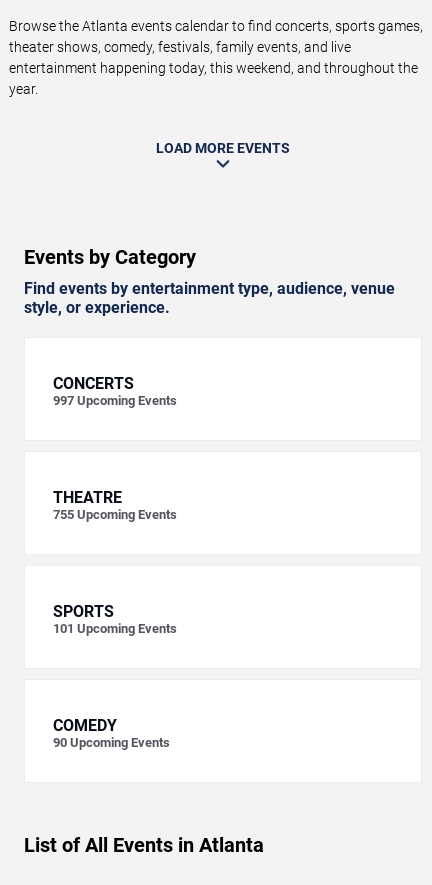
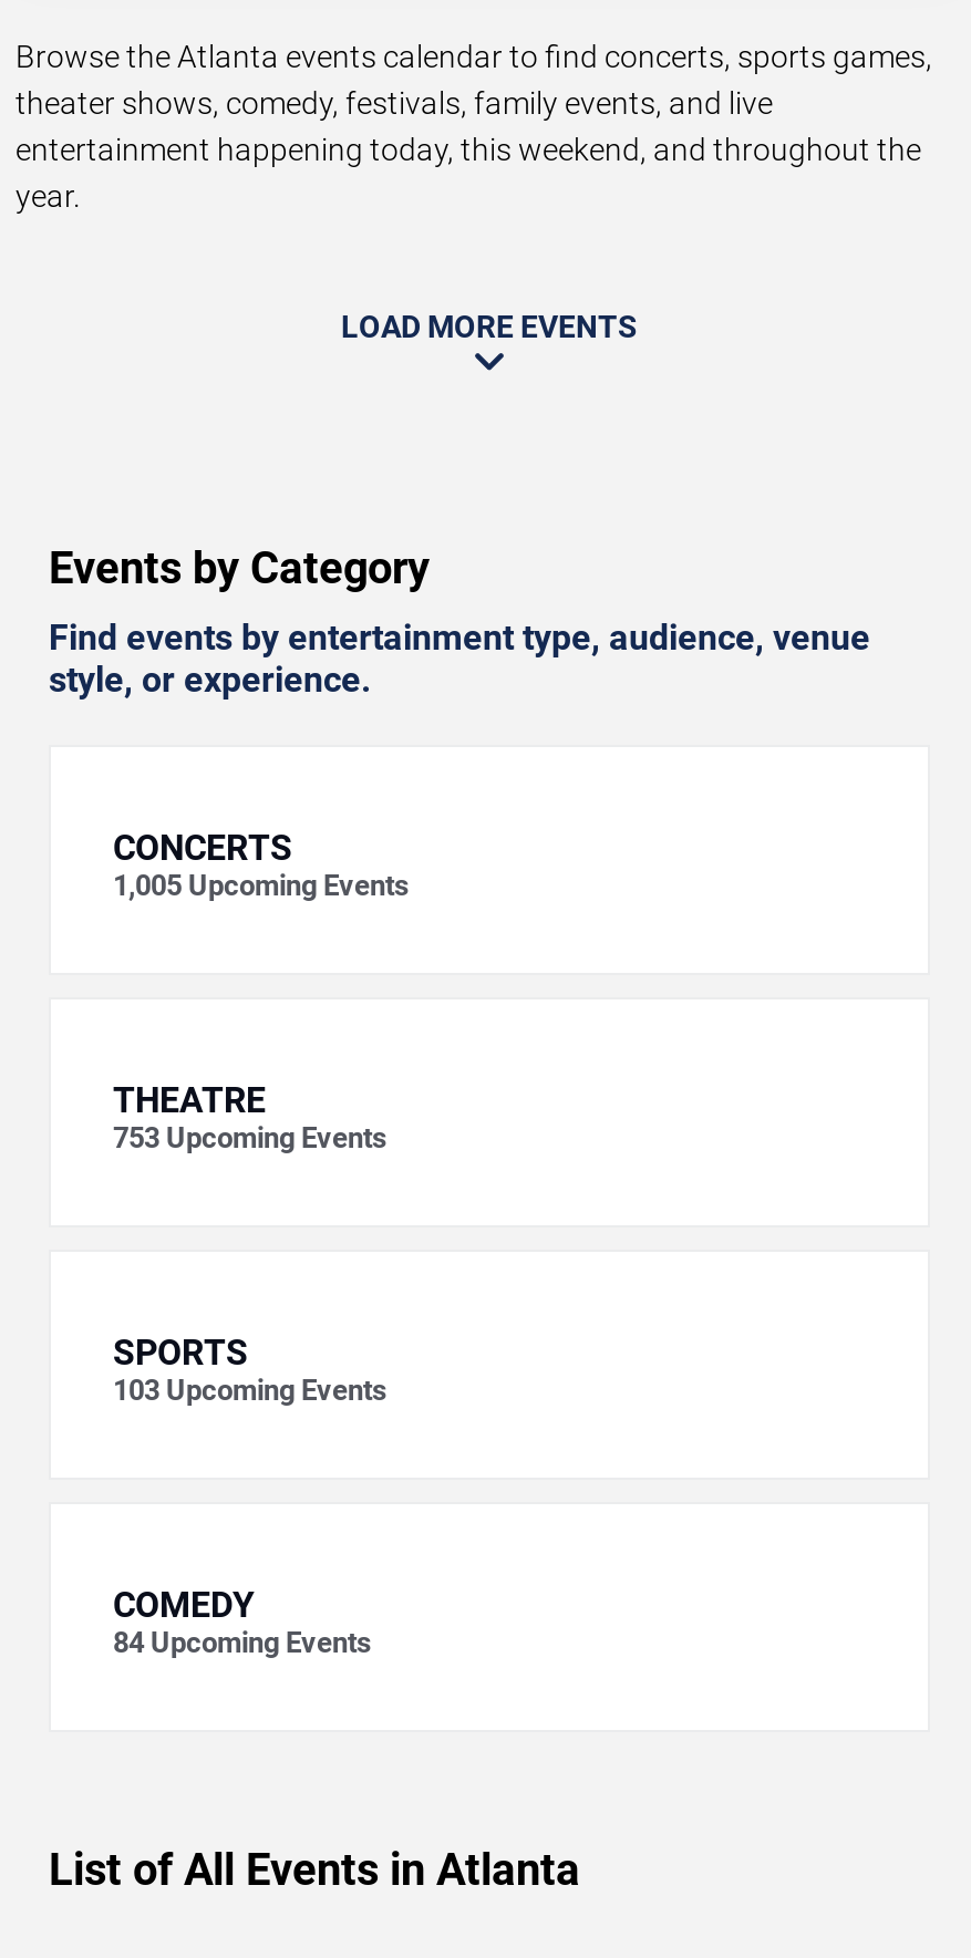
[53,393,177,408] 997 Upcoming Events -> [113,870,410,903] 1,005 Upcoming Events
[53,507,177,522] 755 Upcoming Events -> [113,1122,388,1155] 753 Upcoming Events
[53,621,177,636] 101 Upcoming Events -> [113,1374,388,1408] 103 Upcoming Events
[53,735,170,750] 90 Upcoming Events -> [113,1627,372,1660] 84 Upcoming Events

